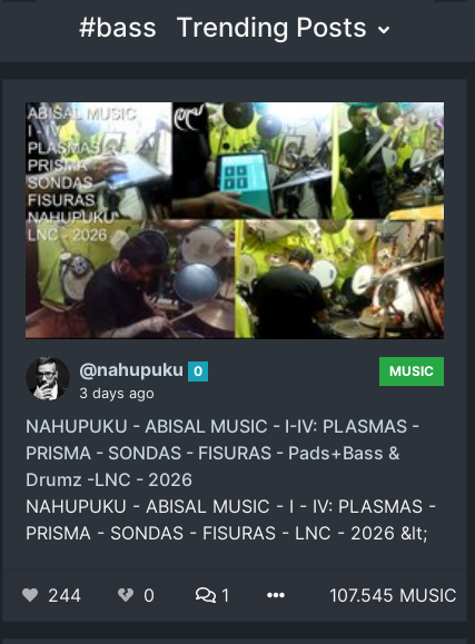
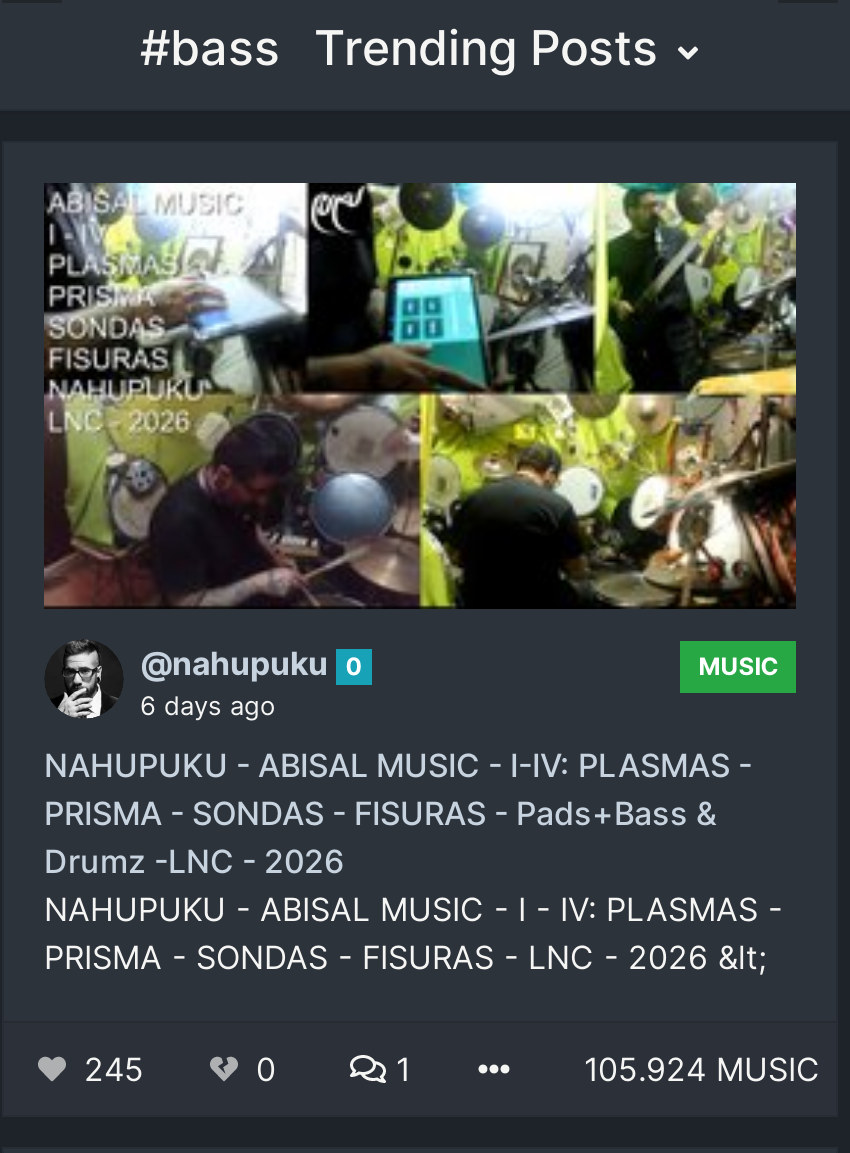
[79,385,155,402] 3 days ago -> [140,691,276,721] 6 days ago
[48,584,81,606] 244 -> [84,1049,144,1089] 245
[329,584,457,606] 107.545 MUSIC -> [584,1049,820,1089] 105.924 MUSIC

